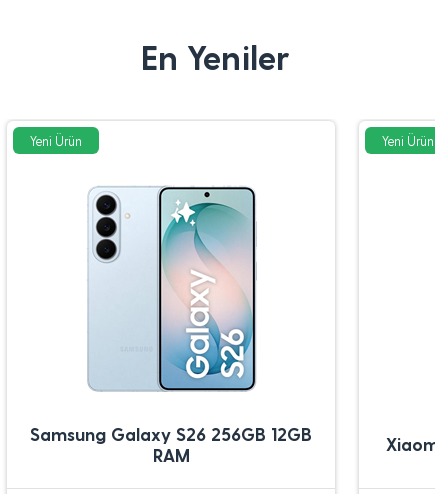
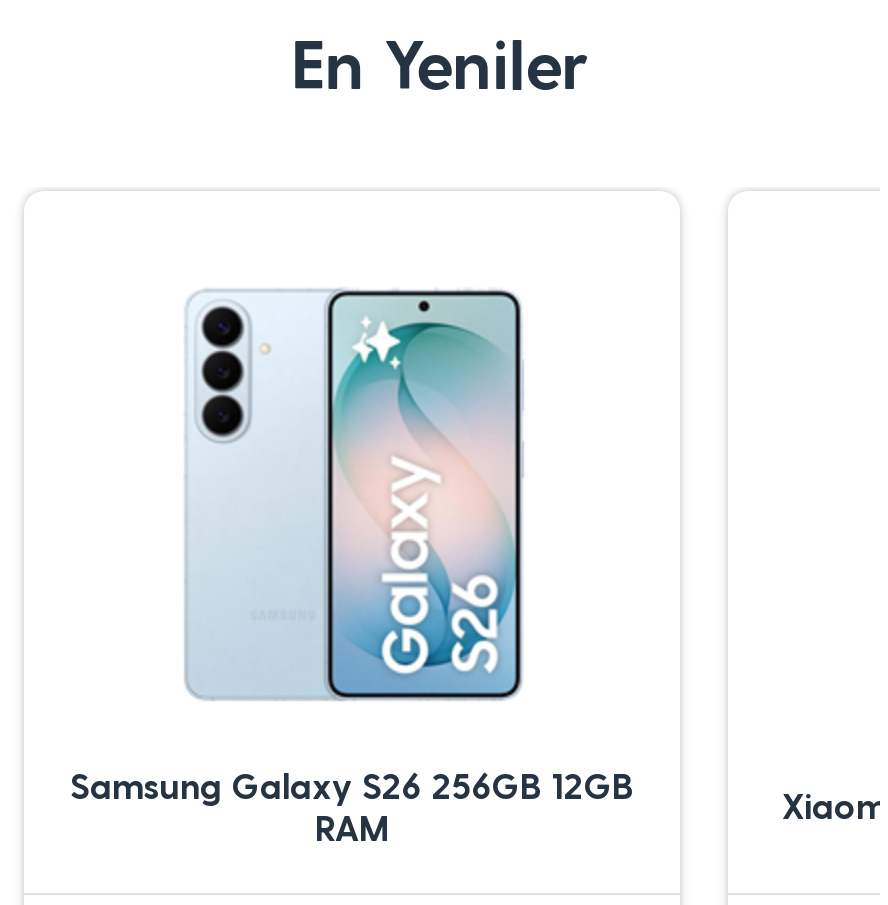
[30,133,82,148] Yeni Ürün -> none
[382,133,434,148] Yeni Ürün -> none

